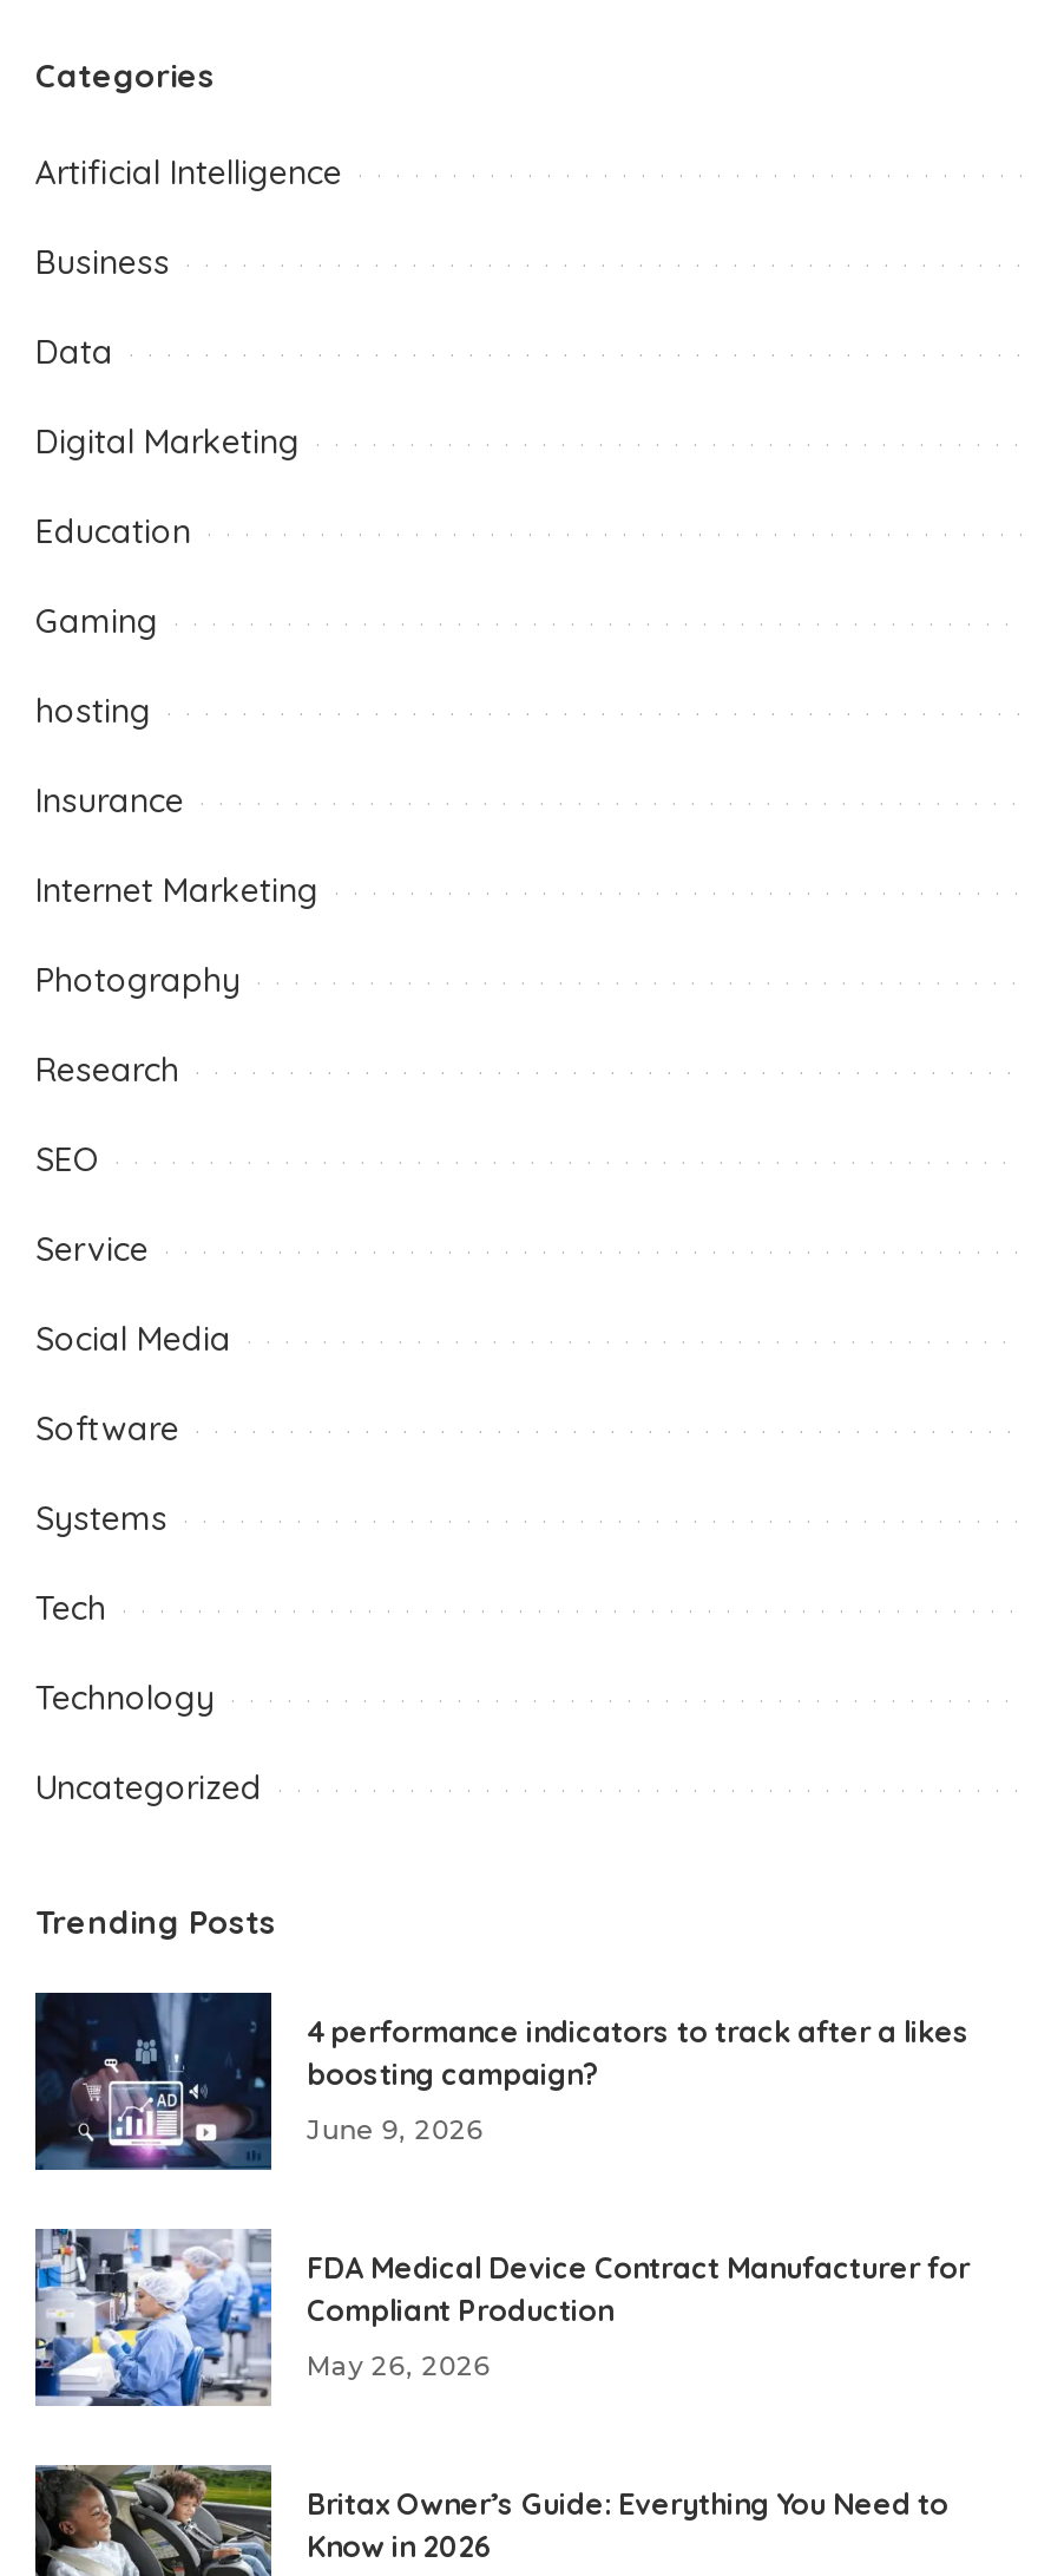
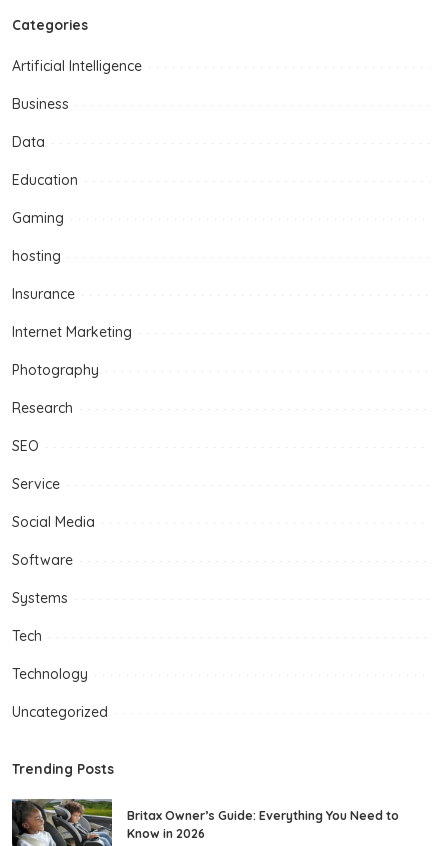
[35,420,300,463] Digital Marketing -> none
[35,1990,970,2172] [image] | 4 performance indicators to track after a likes | boosting campaign? | June 9, 2026 -> none
[33,2227,970,2408] [image] | FDA Medical Device Contract Manufacturer for | Compliant Production | May 26, 2026 -> none

